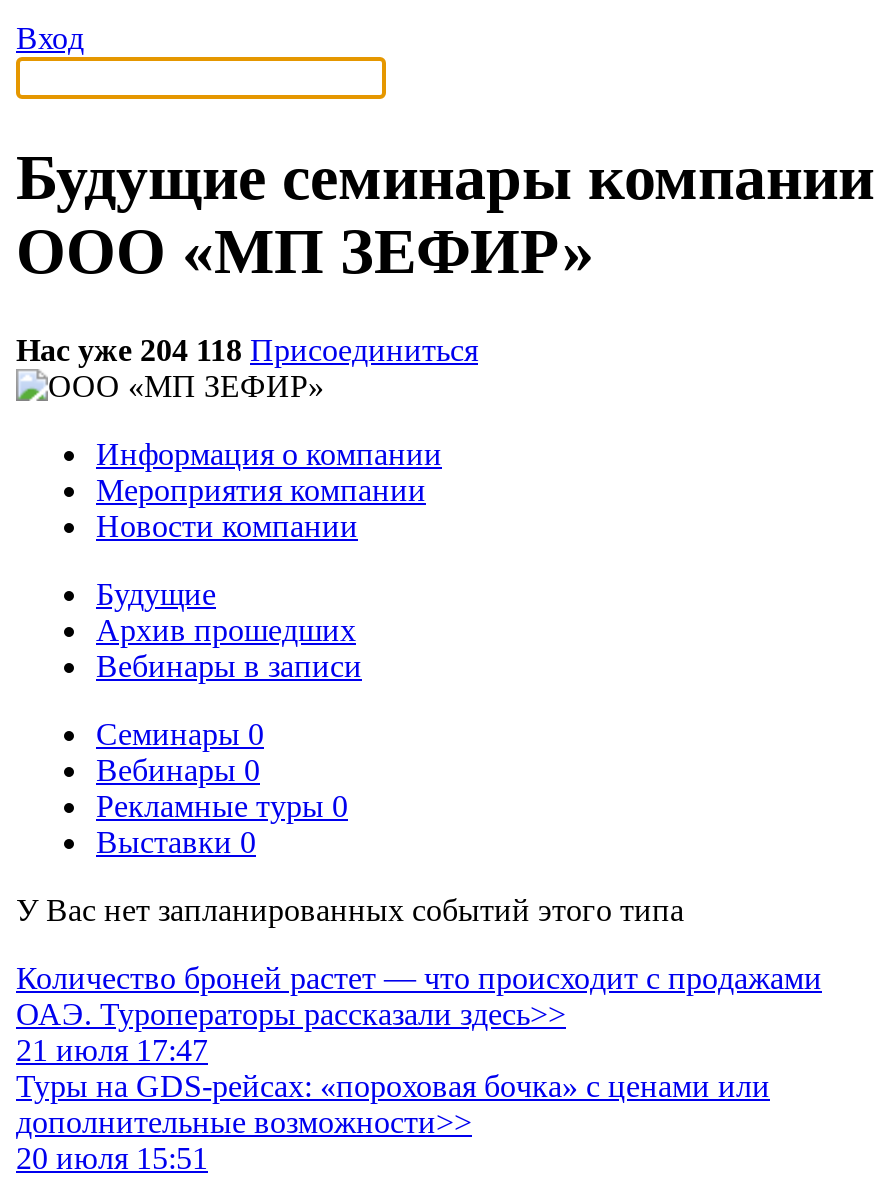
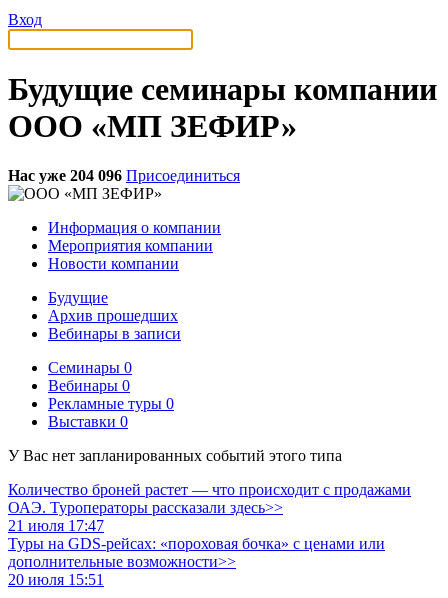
[16,333,478,367] Нас уже 204 118 Присоединиться -> [8,167,240,184] Нас уже 204 096 Присоединиться

